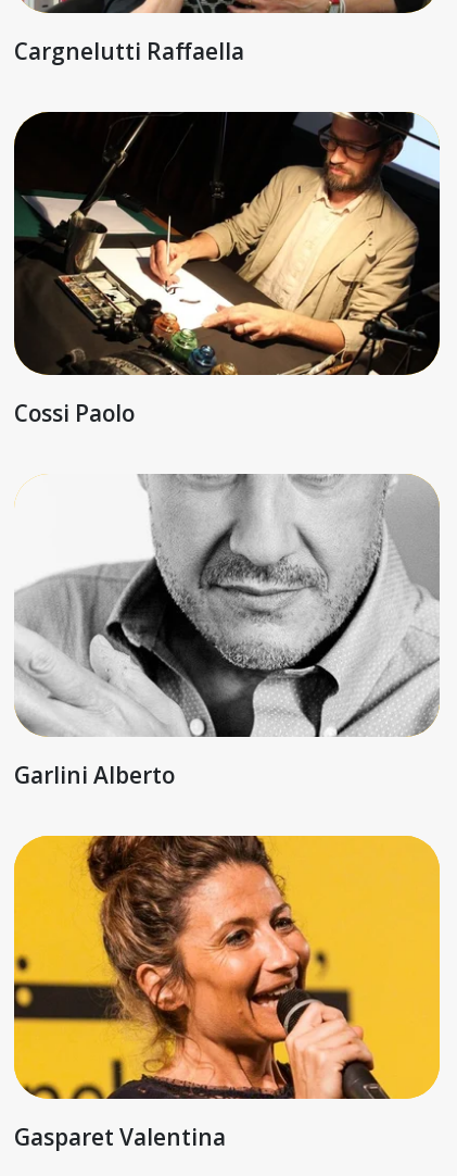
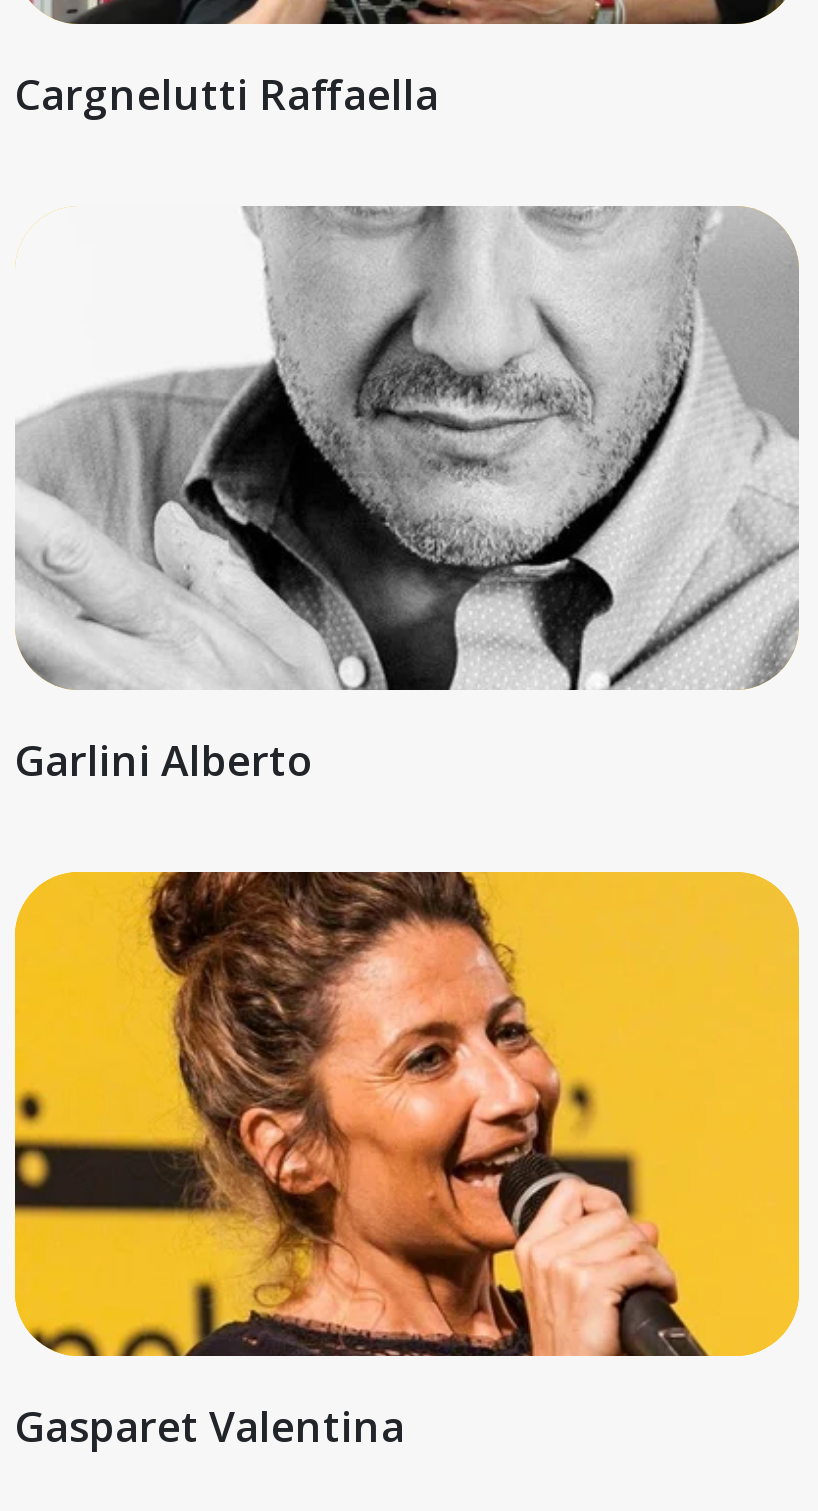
[13,111,441,428] [image] | Cossi Paolo -> none

